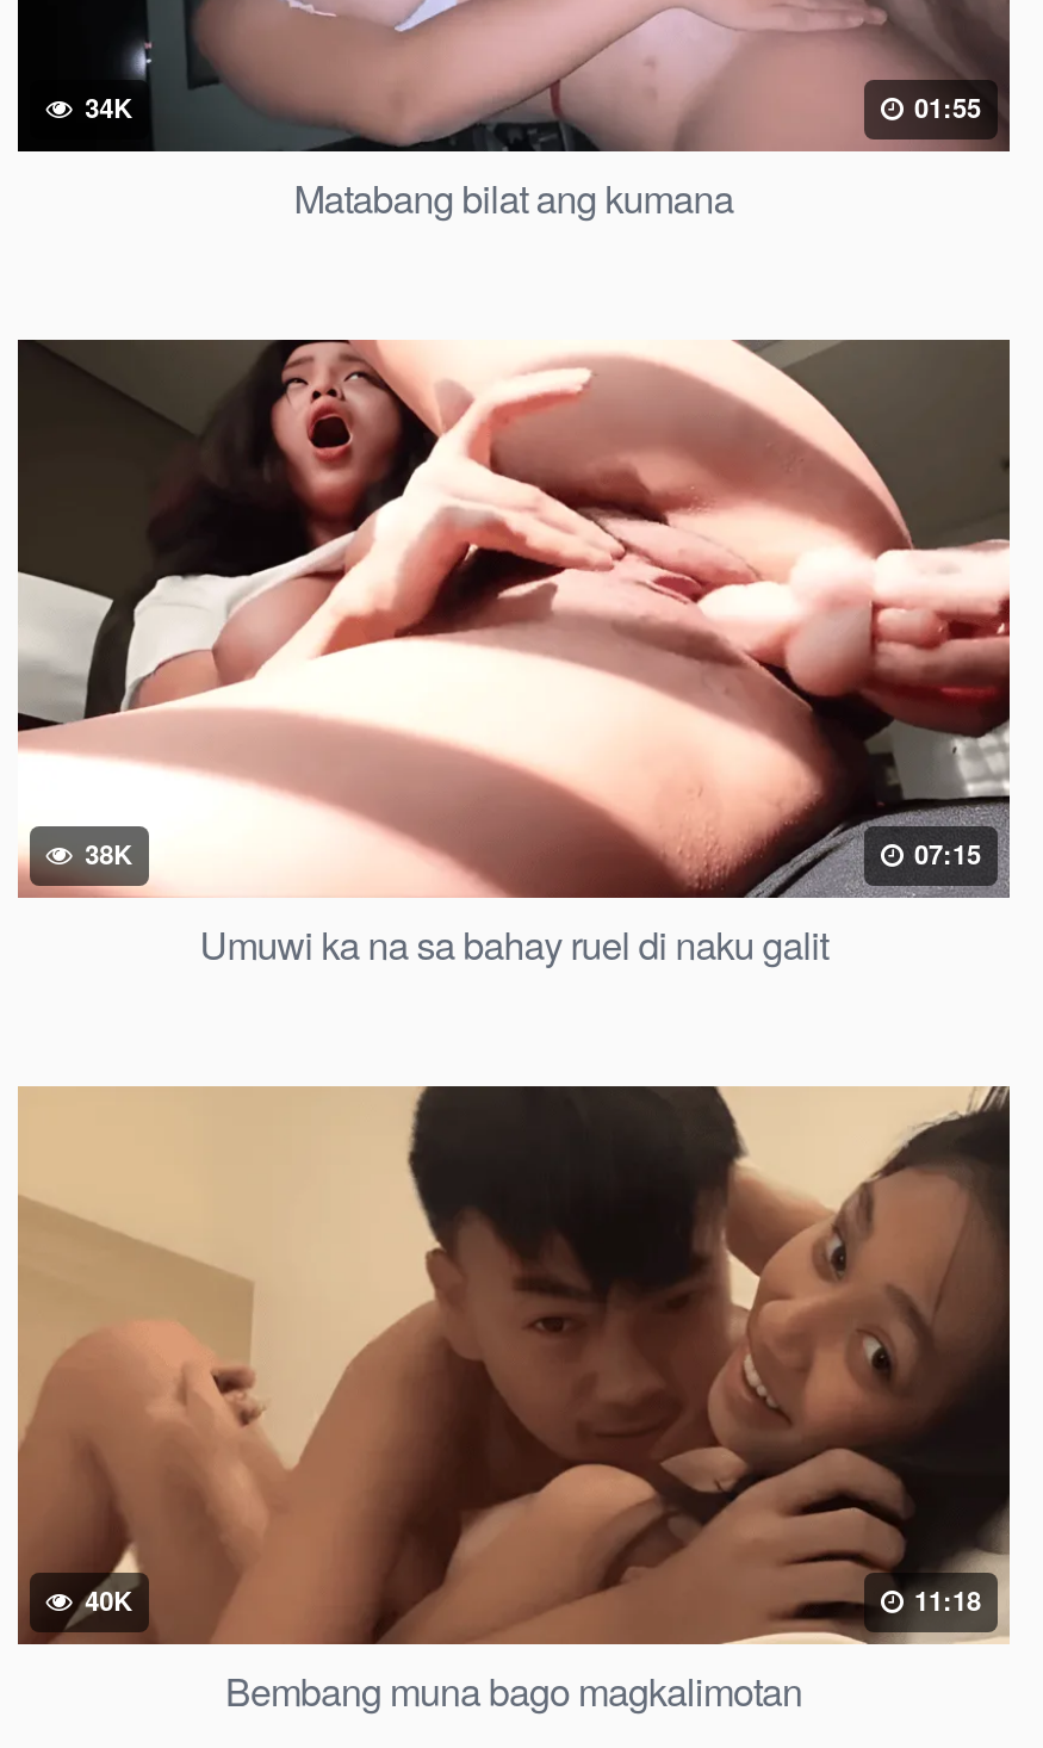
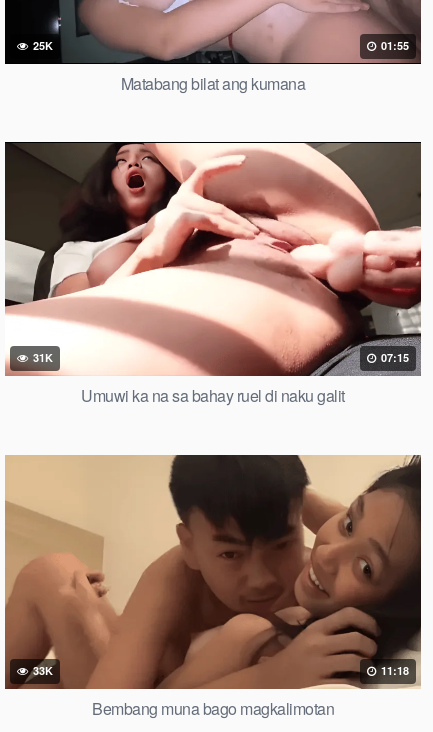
[78,90,133,126] 34K -> [30,38,53,53] 25K
[78,836,133,871] 38K -> [30,350,53,365] 31K
[78,1582,133,1617] 40K -> [30,663,53,678] 33K

